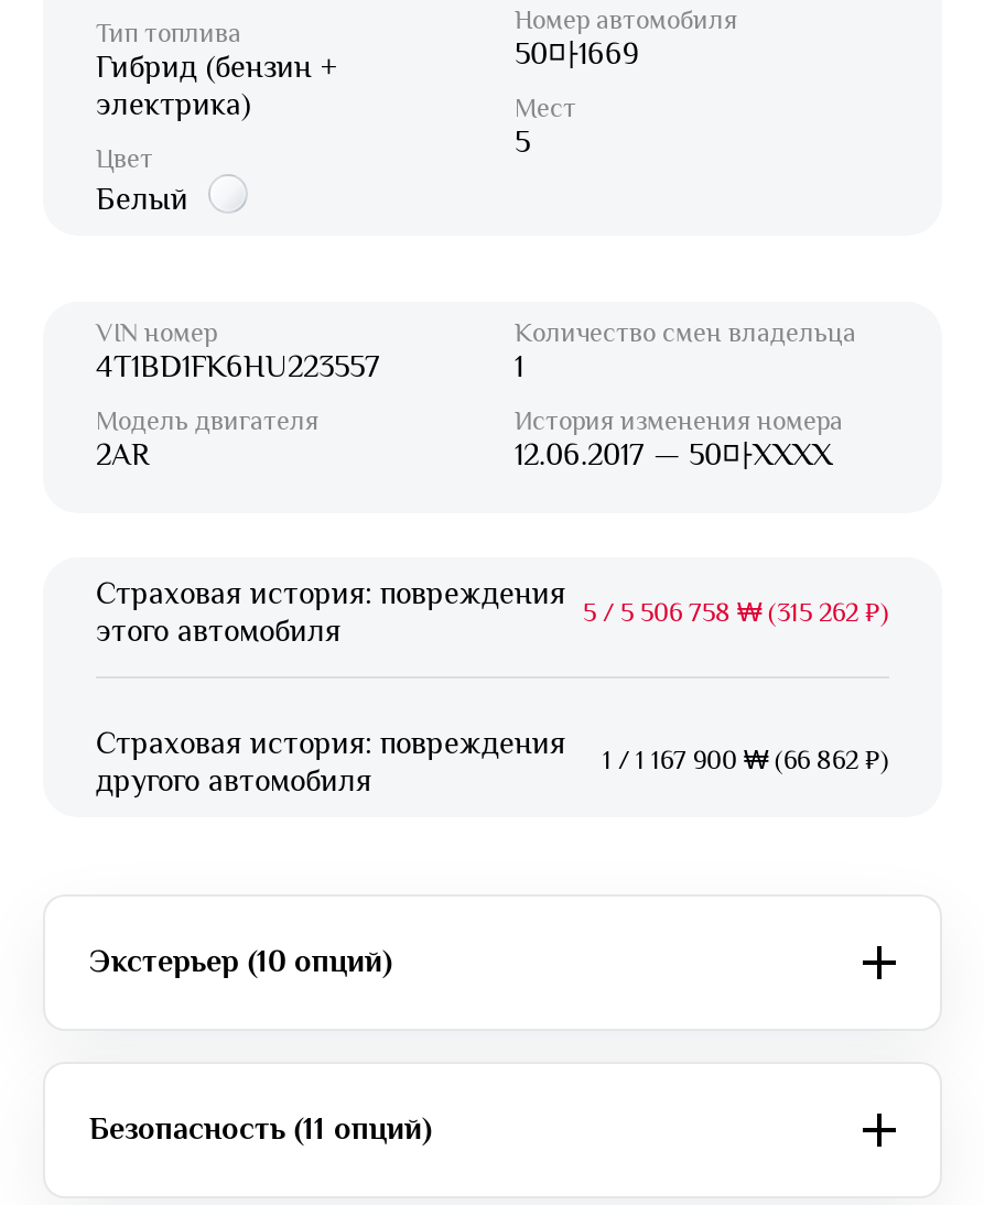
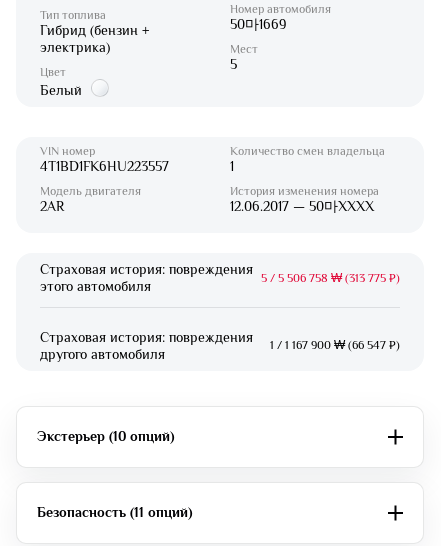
[583,596,889,627] 5 / 5 506 758 ₩ (315 262 ₽) -> [261,271,400,285] 5 / 5 506 758 ₩ (313 775 ₽)
[603,746,889,777] 1 / 1 167 900 ₩ (66 862 ₽) -> [270,338,400,352] 1 / 1 167 900 ₩ (66 547 ₽)

